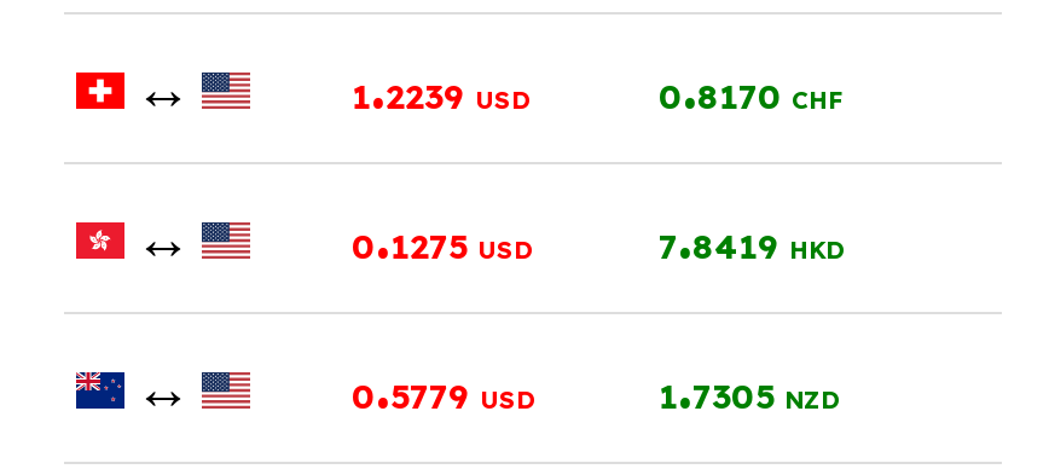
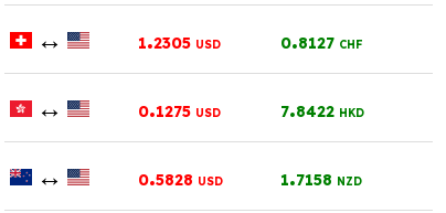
[352,50,531,122] 1.2239 USD -> [138,22,221,55] 1.2305 USD
[659,50,845,122] 0.8170 CHF -> [280,22,363,55] 0.8127 CHF
[352,200,845,272] 0.1275USD 7.8419 HKD -> [138,90,364,123] 0.1275USD 7.8422 HKD
[352,350,535,422] 0.5779 USD -> [138,158,223,192] 0.5828 USD
[659,350,840,422] 1.7305NZD -> [280,158,362,192] 1.7158NZD

